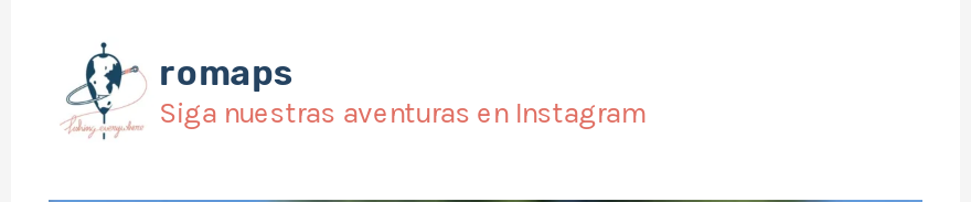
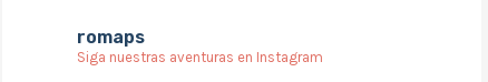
[62,39,148,140] [image] -> none

